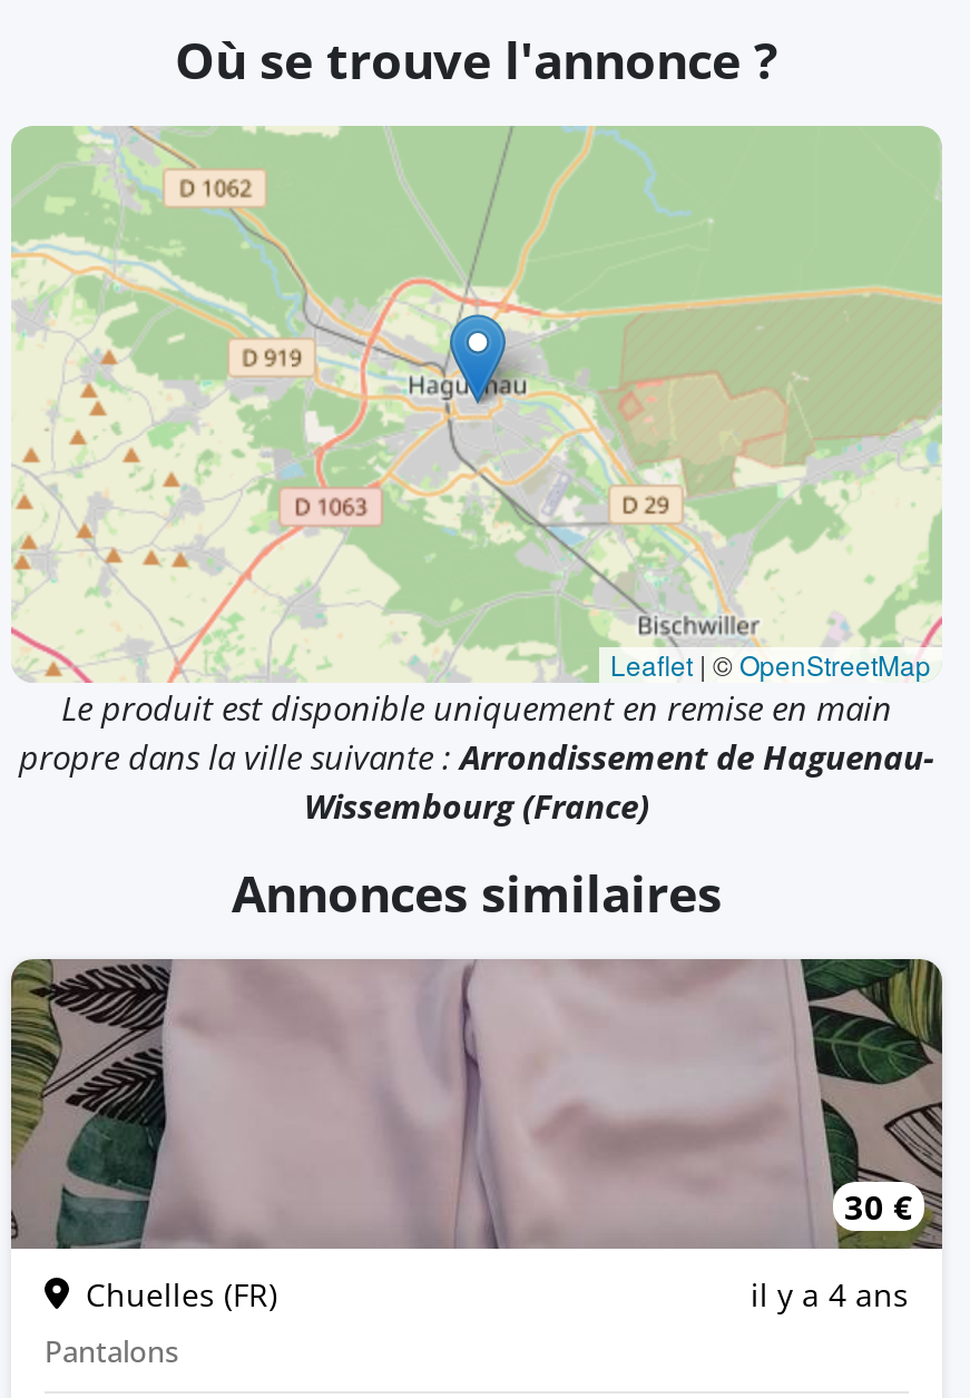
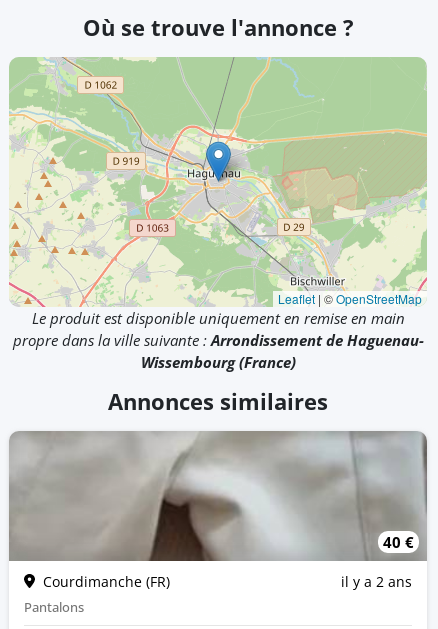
[11,959,942,1251] [image] | 30 € -> [9,431,428,562] [image] | 40 €
[77,1272,277,1315] Chuelles (FR) -> [38,572,169,591] Courdimanche (FR)
[751,1272,909,1315] il y a 4 ans -> [341,572,412,591] il y a 2 ans

